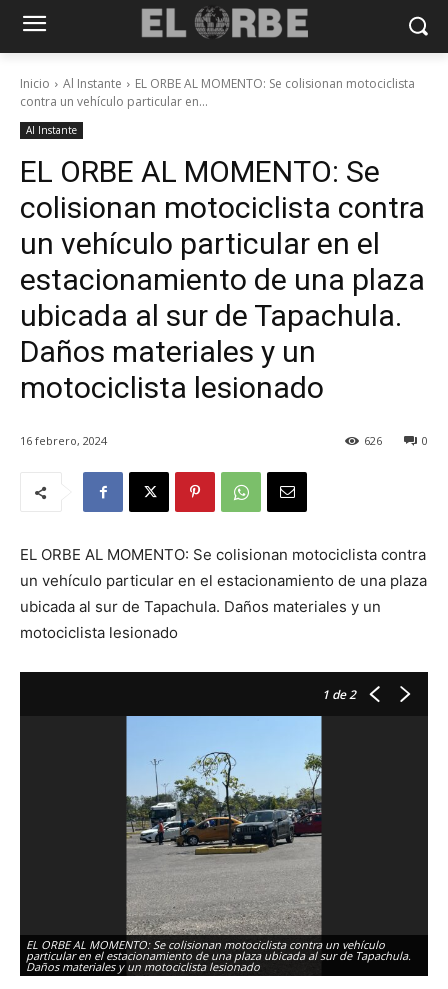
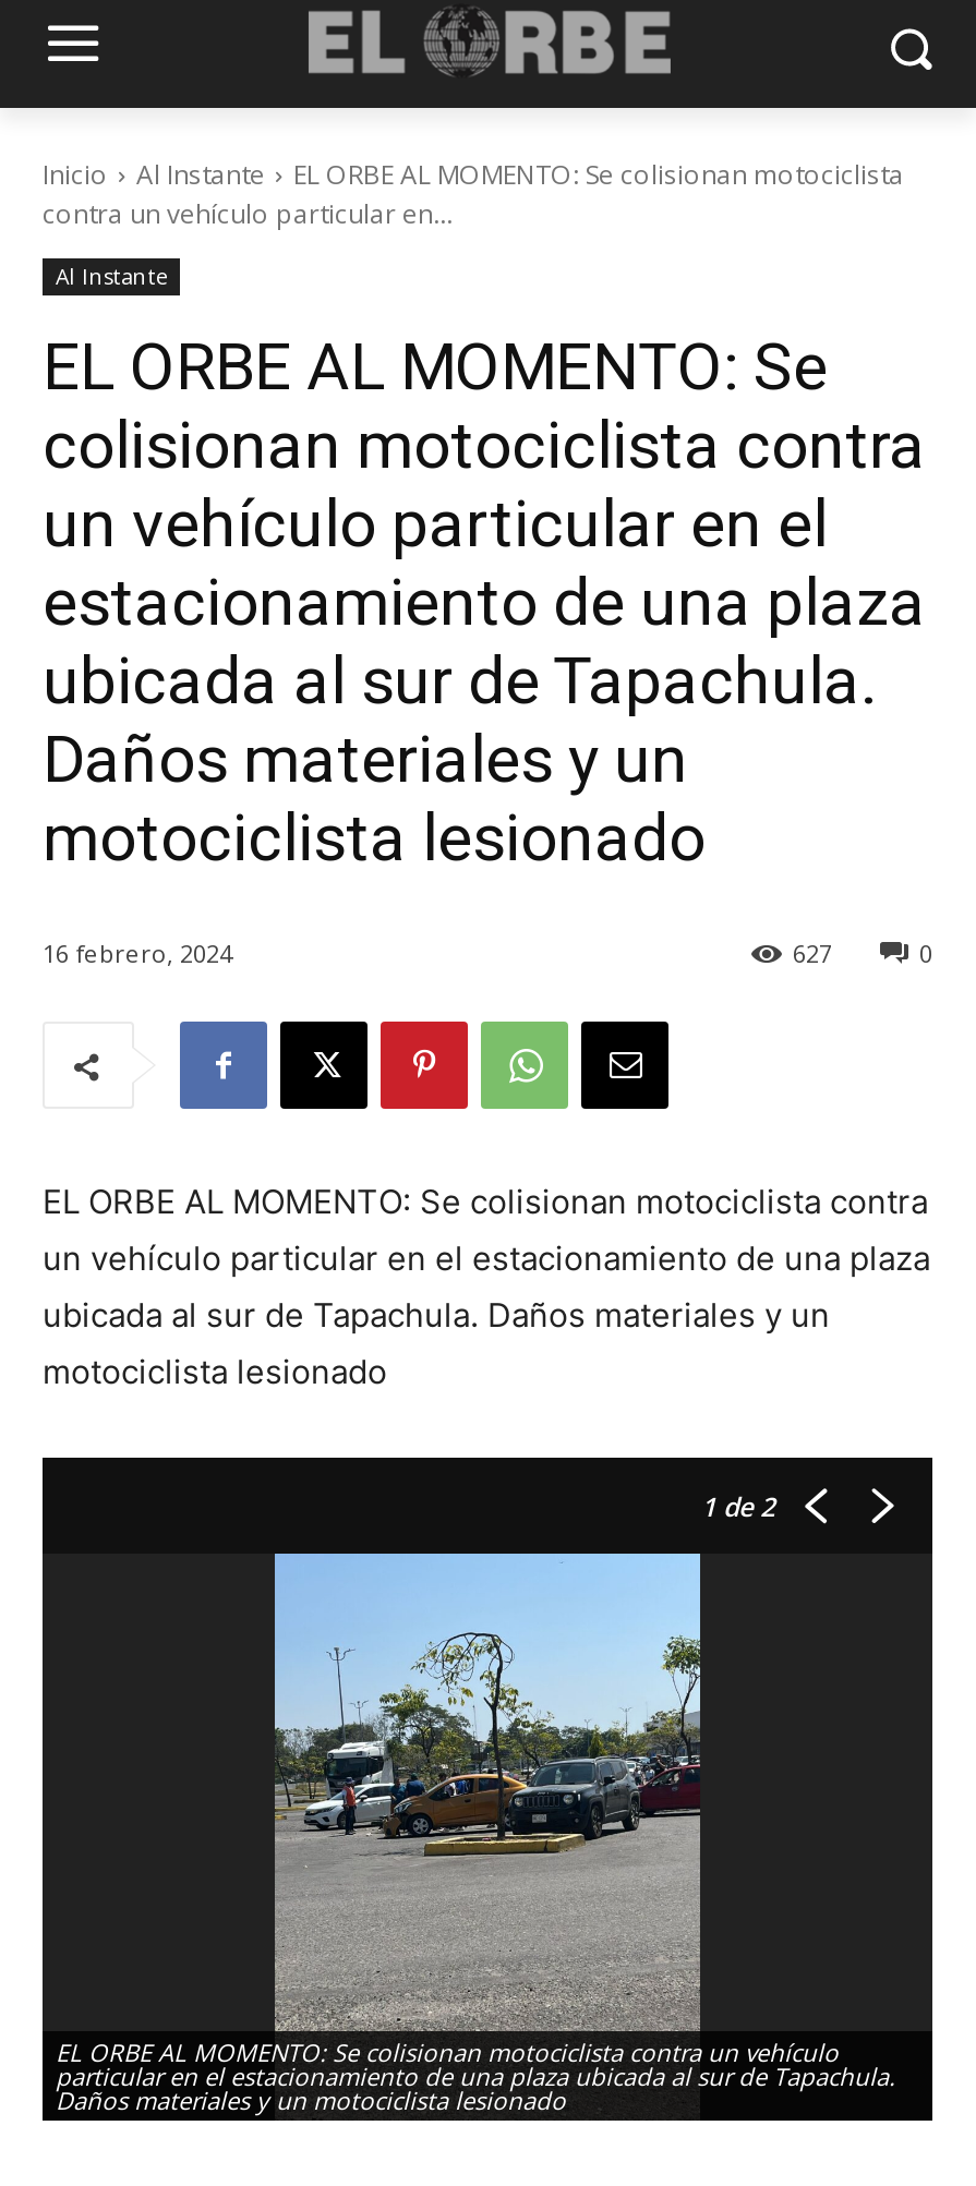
[364,433,382,448] 626 -> [793,937,832,969] 627

